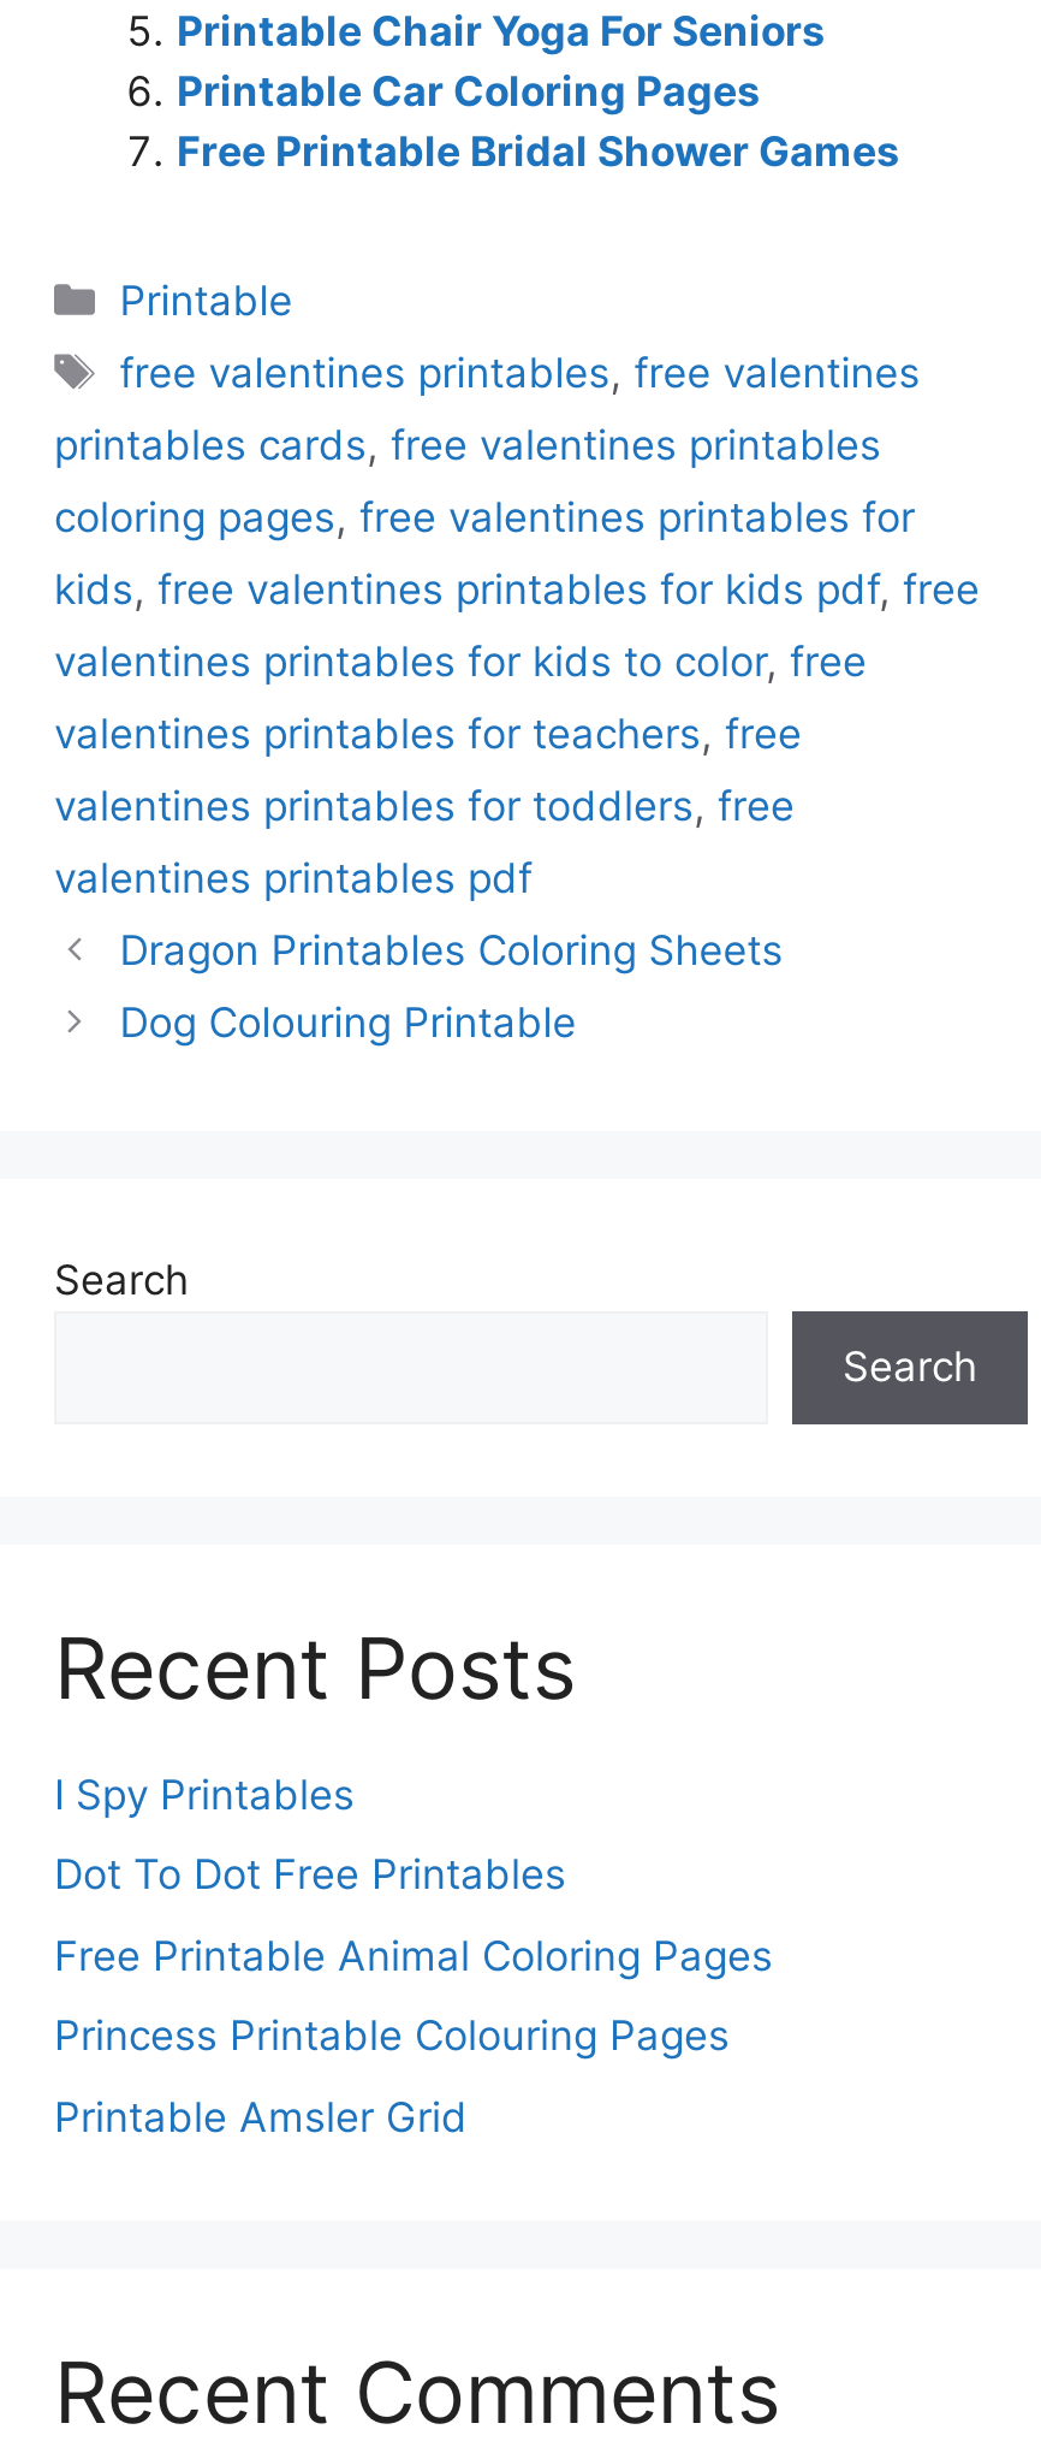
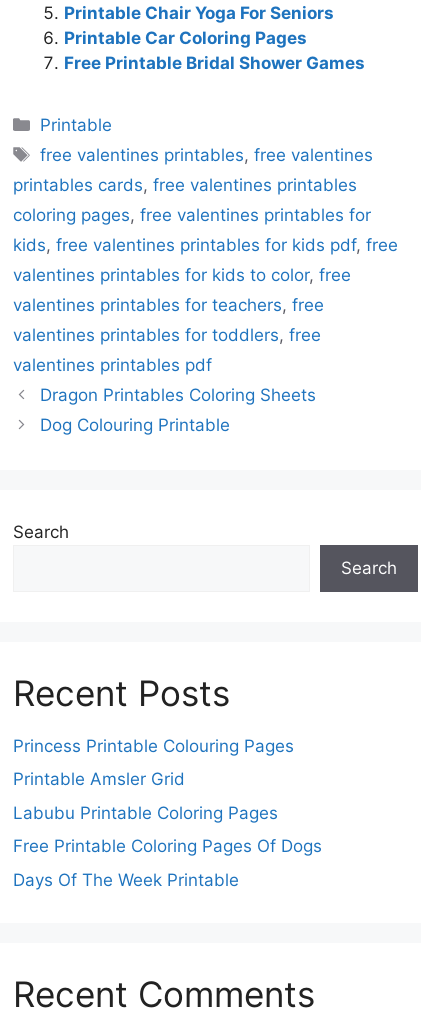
[54,1771,773,1980] I Spy Printables | Dot To Dot Free Printables | Free Printable Animal Coloring Pages -> none
moved [54,2012,730,2141] -> [13,736,294,789]: Princess Printable Colouring Pages | Printable Amsler Grid
none -> [13,803,322,890] Labubu Printable Coloring Pages | Free Printable Coloring Pages Of Dogs | Days Of The Week Printable

